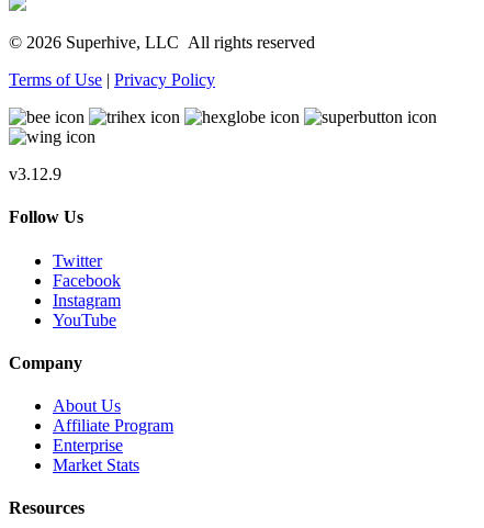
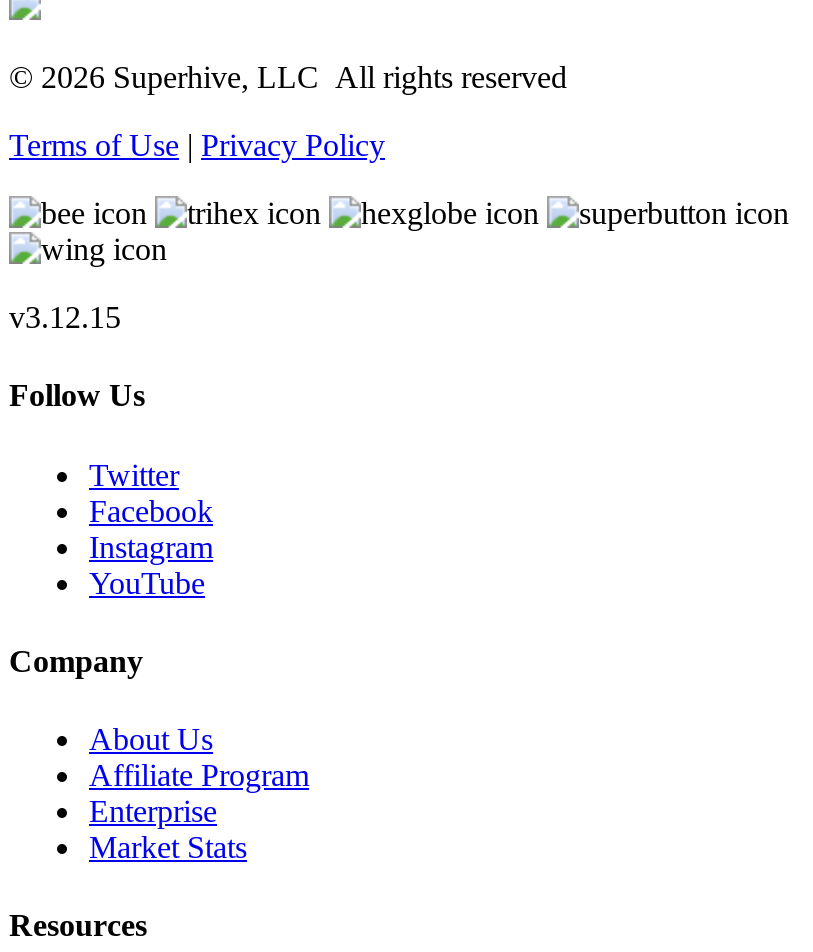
[9,165,61,183] v3.12.9 -> [9,300,121,334] v3.12.15

